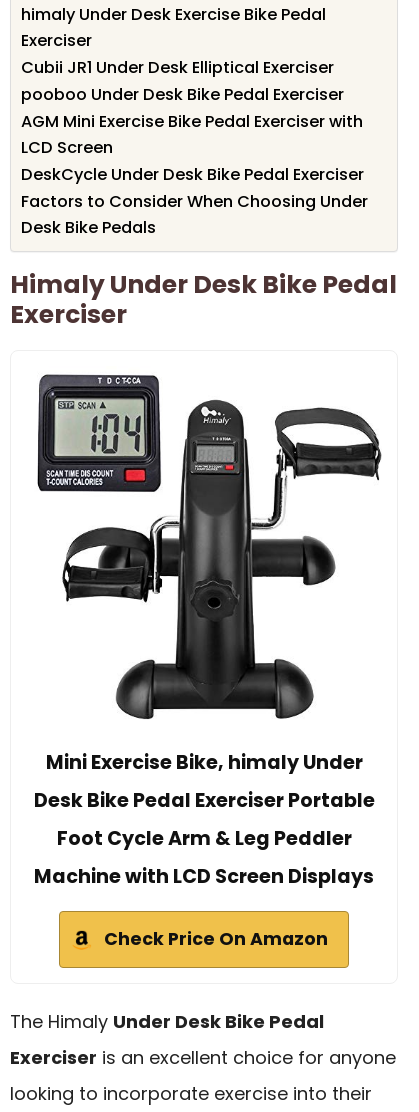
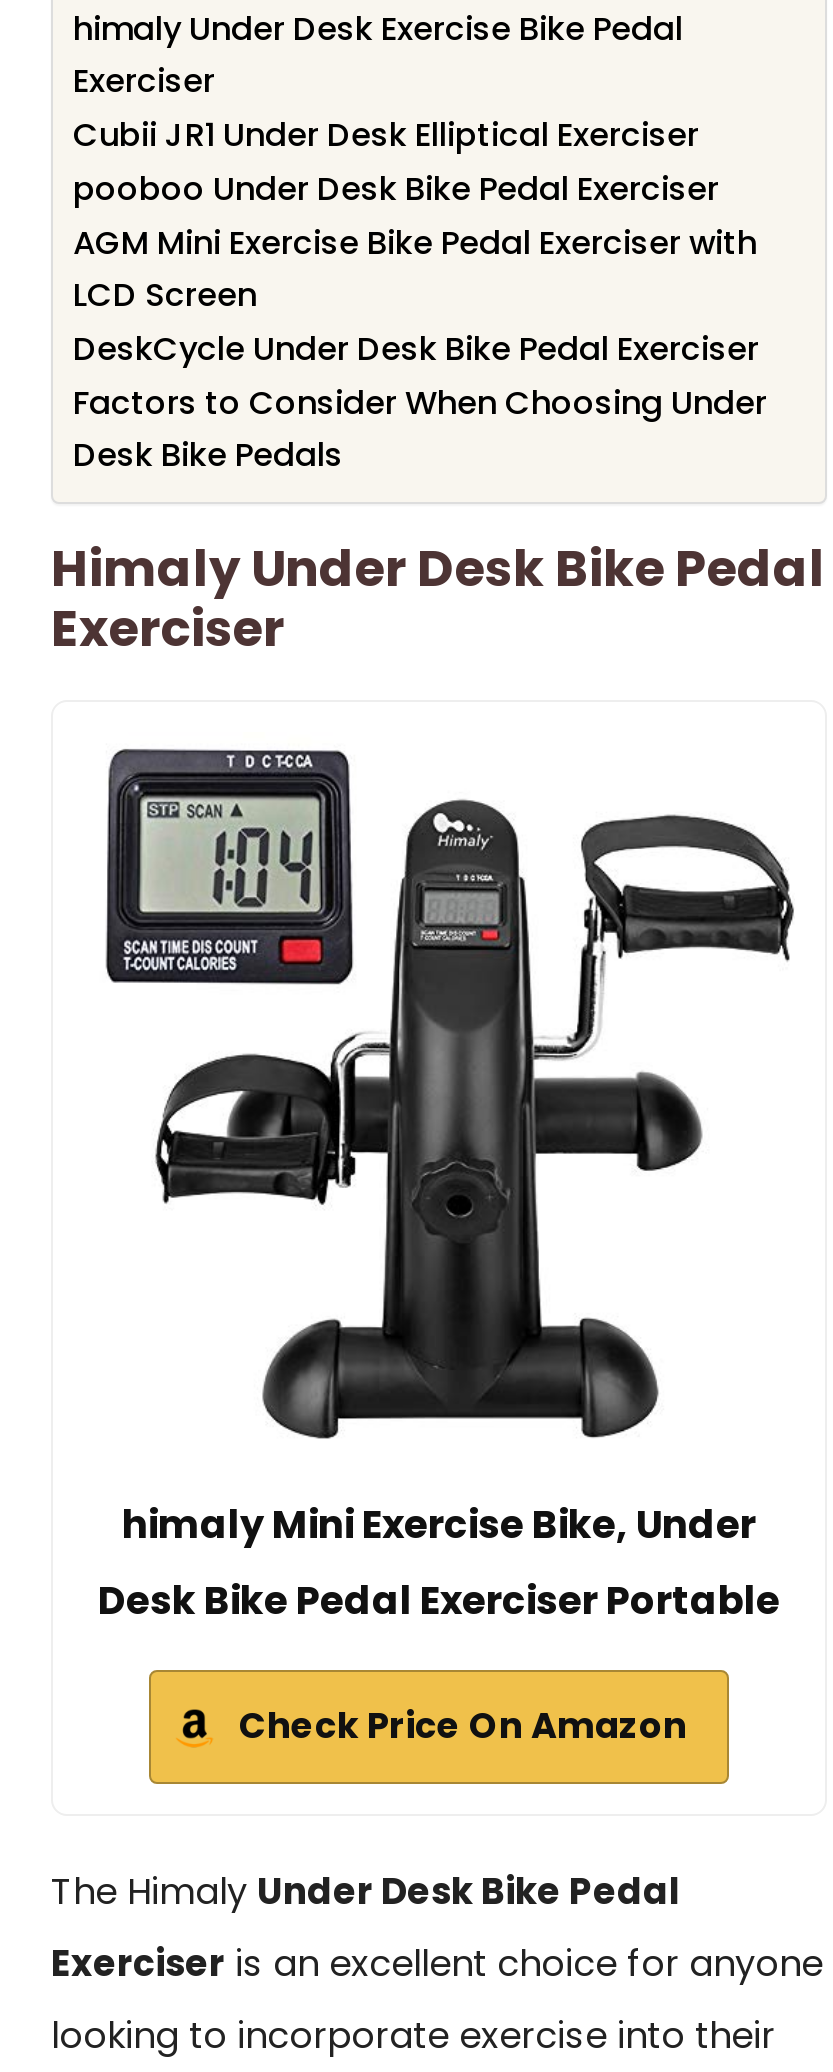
[45,749,362,776] Mini Exercise Bike, himaly Under -> [122,1497,756,1551] himaly Mini Exercise Bike, Under
[34,825,374,890] Foot Cycle Arm & Leg Peddler | Machine with LCD Screen Displays -> none

